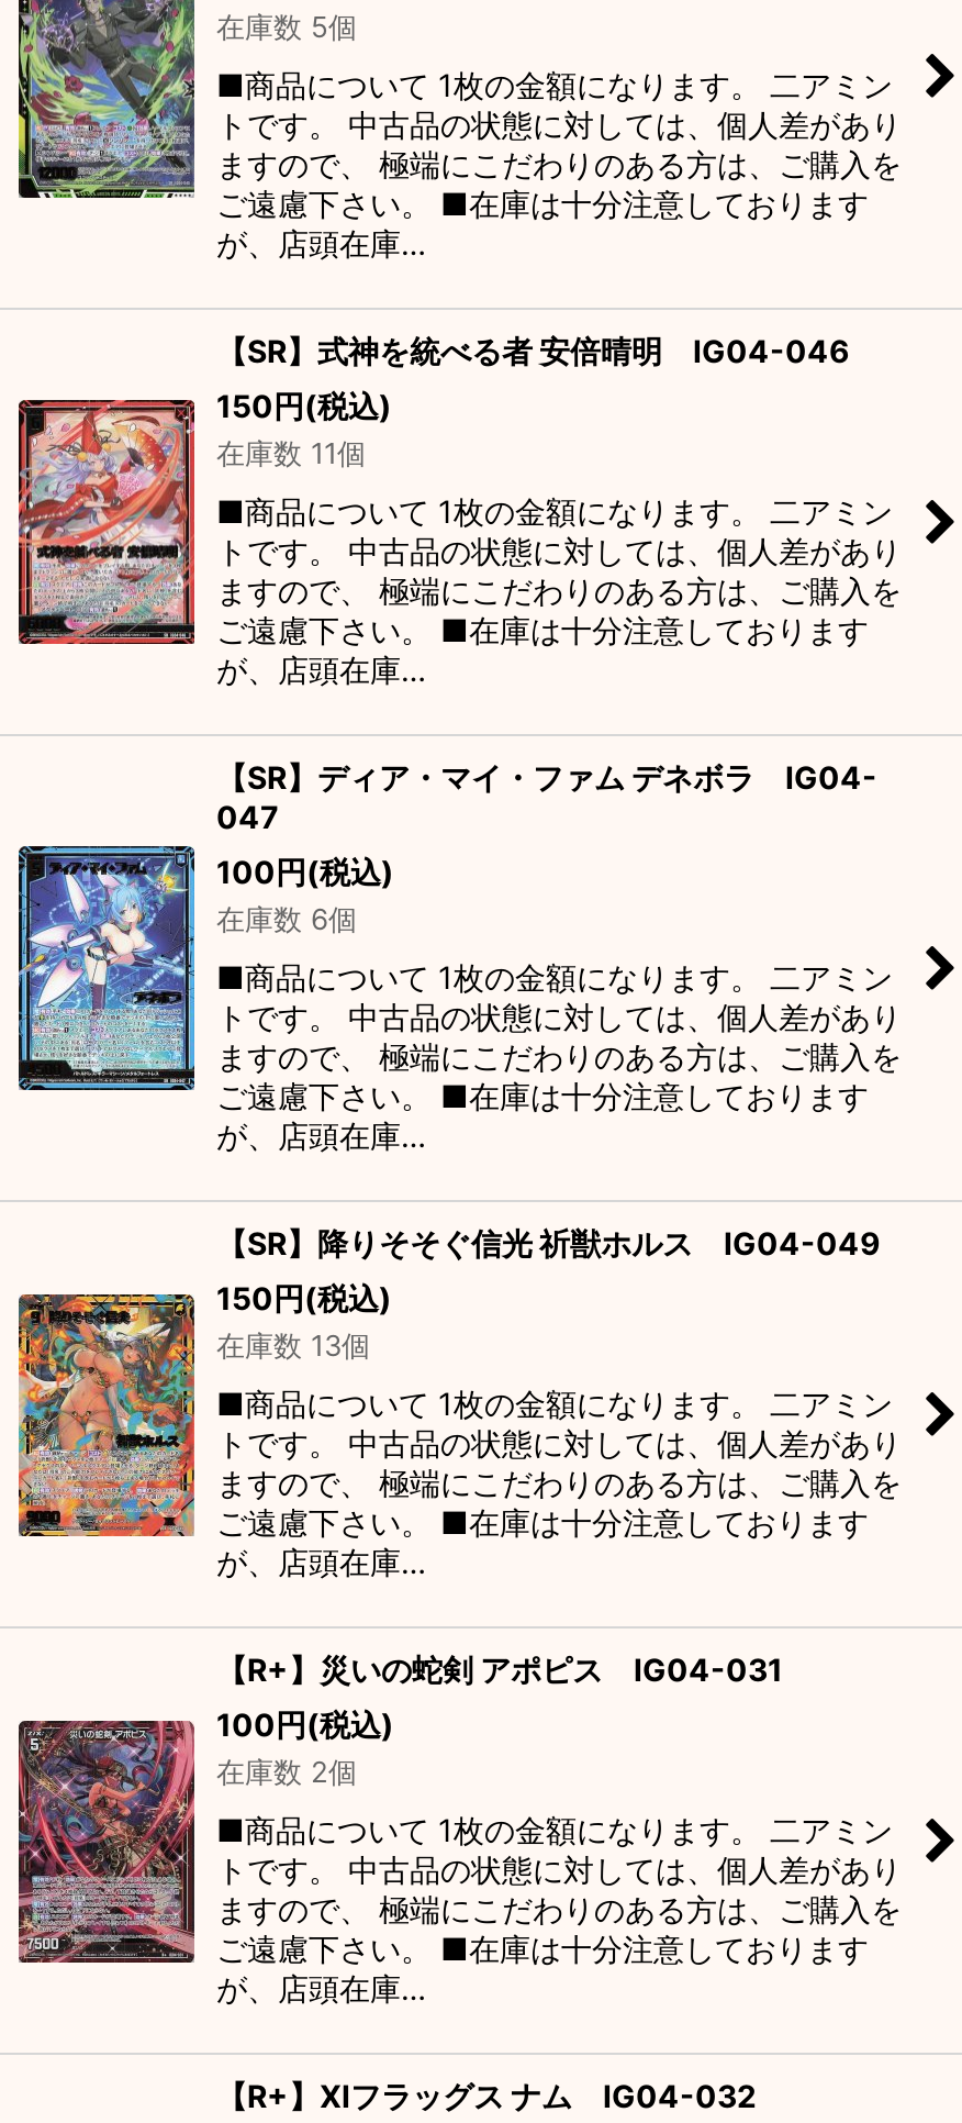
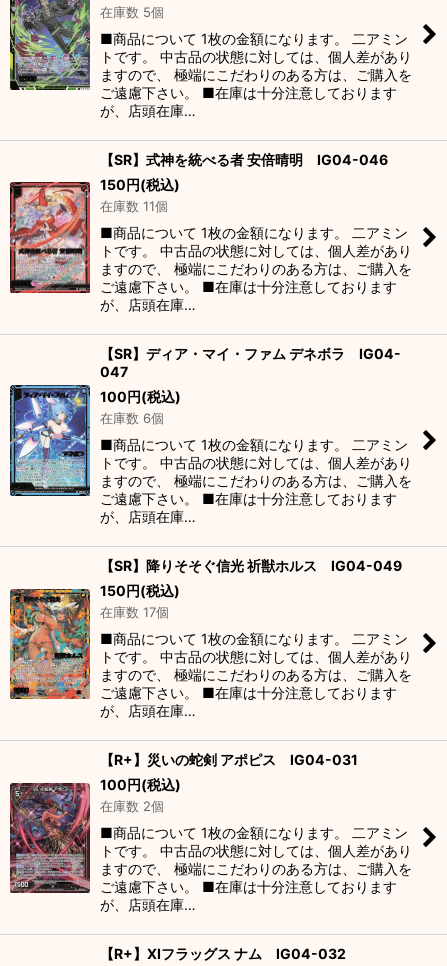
[216,1327,370,1363] 在庫数 13個 -> [100,604,169,620] 在庫数 17個

